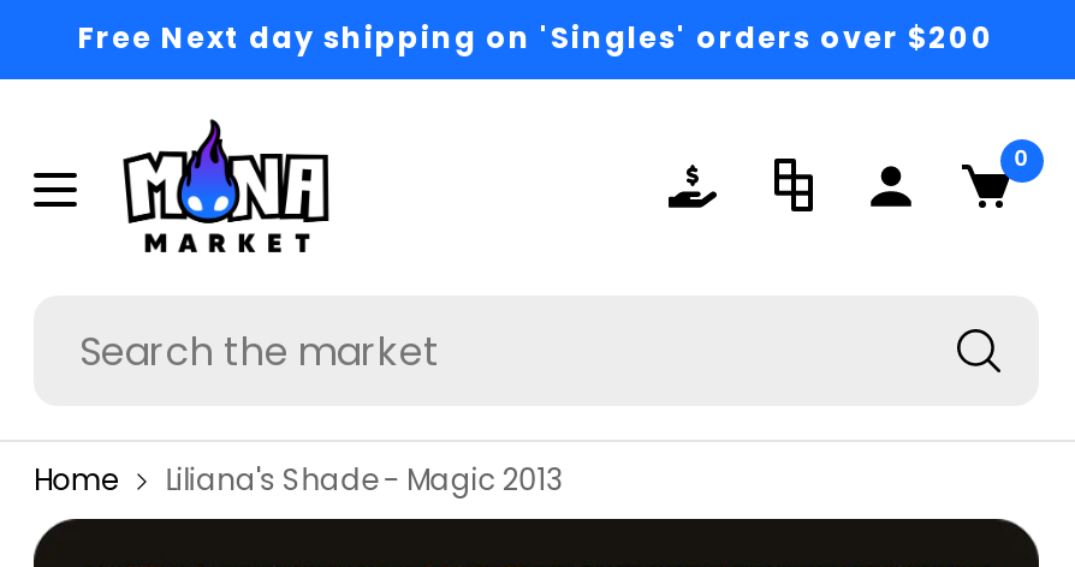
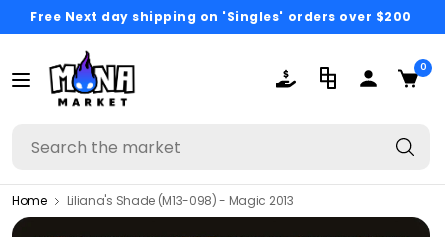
[165,459,562,500] Liliana's Shade - Magic 2013 -> [67,192,294,209] Liliana's Shade (M13-098) - Magic 2013

